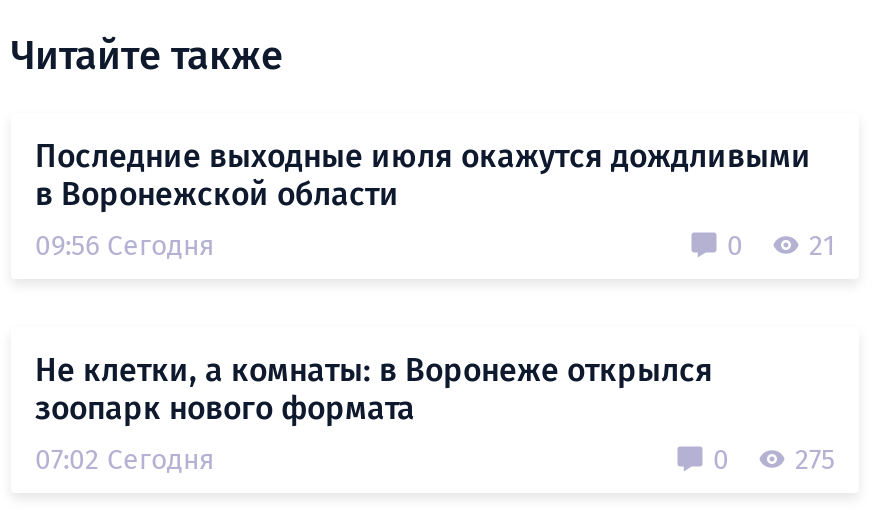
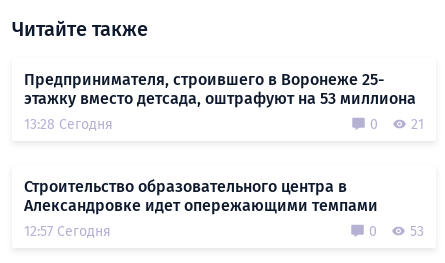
[35,136,811,262] Последние выходные июля окажутся дождливыми | в Воронежской области | 09:56 Сегодня -> [24,70,416,133] Предпринимателя, строившего в Воронеже 25- | этажку вместо детсада, оштрафуют на 53 миллиона | 13:28 Сегодня
[35,350,713,476] Не клетки, а комнаты: в Воронеже открылся | зоопарк нового формата | 07:02 Сегодня -> [24,177,378,240] Строительство образовательного центра в | Александровке идет опережающими темпами | 12:57 Сегодня
[713,442,835,476] 0 275 -> [369,223,424,240] 0 53

